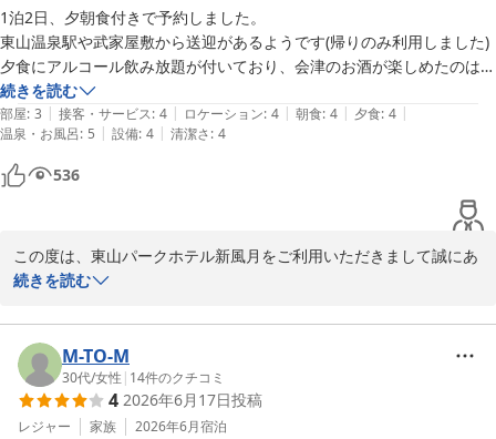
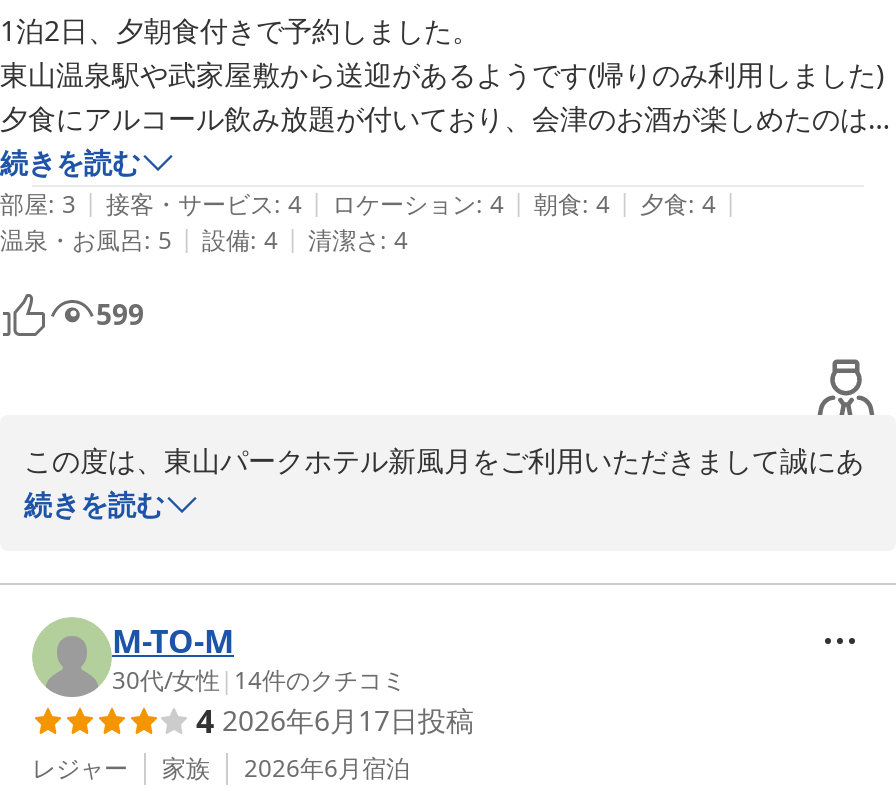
[53,164,80,185] 536 -> [96,295,144,333] 599

